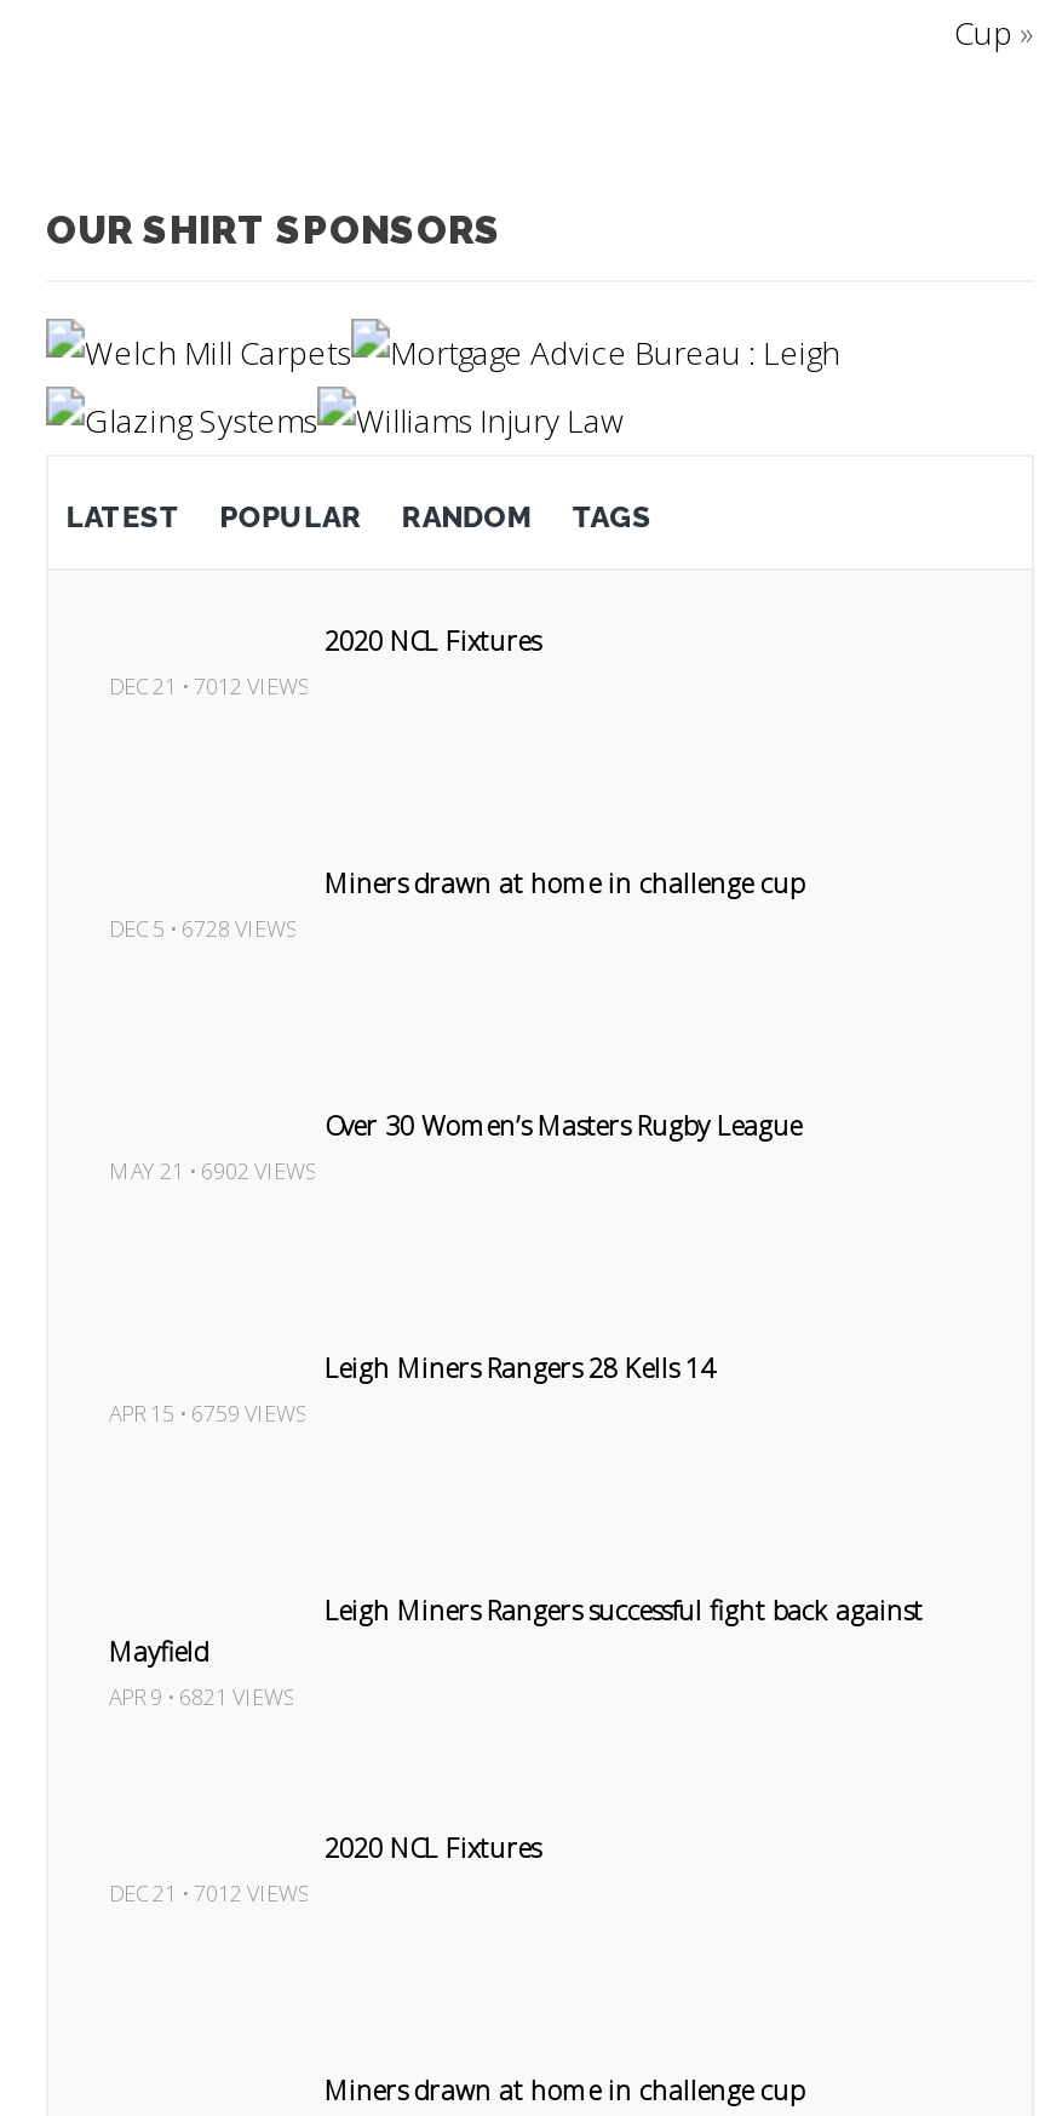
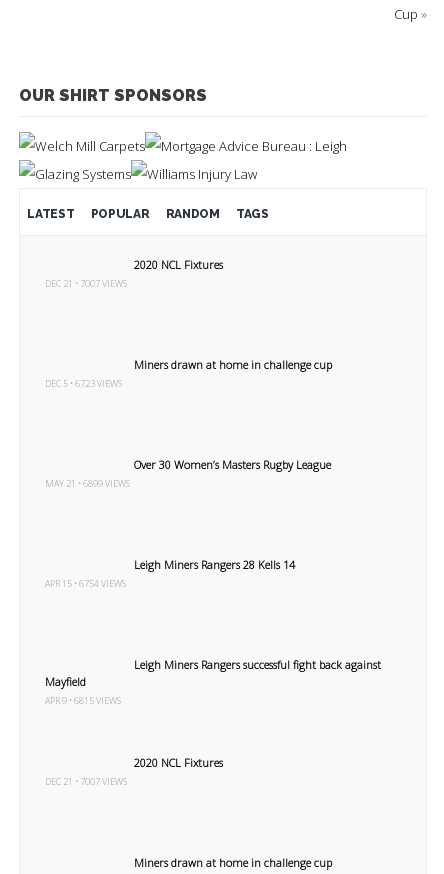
[109,670,308,701] DEC 21 • 7012 VIEWS -> [45,277,127,290] DEC 21 • 7007 VIEWS
[109,912,295,944] DEC 5 • 6728 VIEWS -> [45,377,122,390] DEC 5 • 6723 VIEWS
[109,1155,315,1186] MAY 21 • 6902 VIEWS -> [45,477,130,490] MAY 21 • 6899 VIEWS
[109,1397,305,1429] APR 15 • 6759 VIEWS -> [45,577,126,590] APR 15 • 6754 VIEWS
[109,1681,293,1712] APR 9 • 6821 VIEWS -> [45,694,121,707] APR 9 • 6815 VIEWS
[109,1877,308,1909] DEC 21 • 7012 VIEWS -> [45,775,127,788] DEC 21 • 7007 VIEWS

